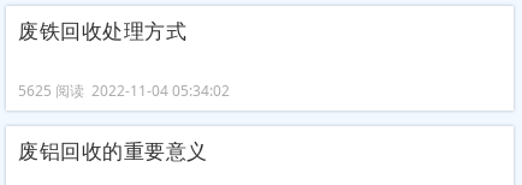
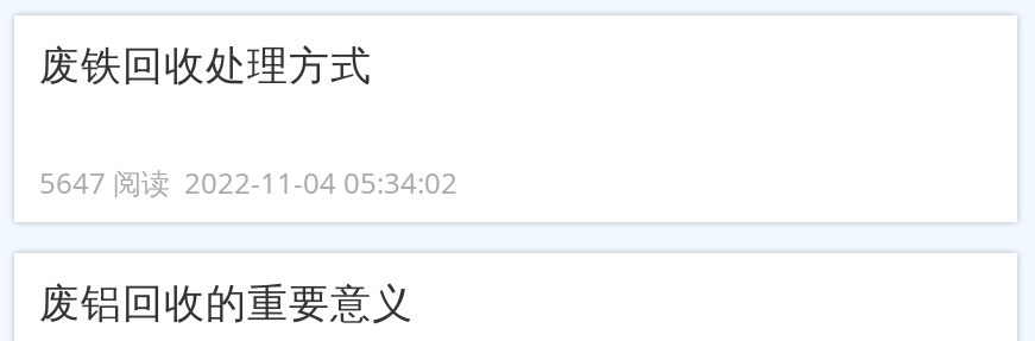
[19,80,230,101] 5625 阅读 2022-11-04 05:34:02 -> [39,163,457,203] 5647 阅读 2022-11-04 05:34:02

